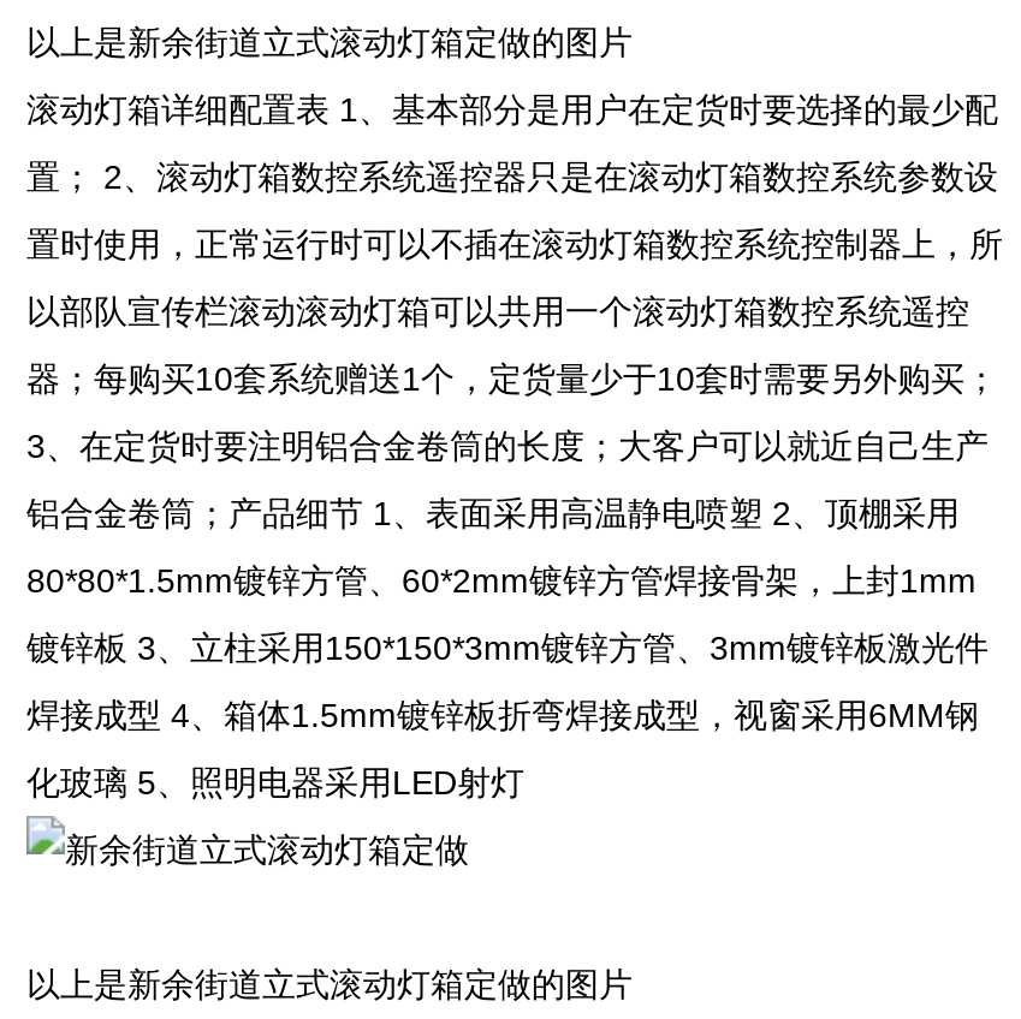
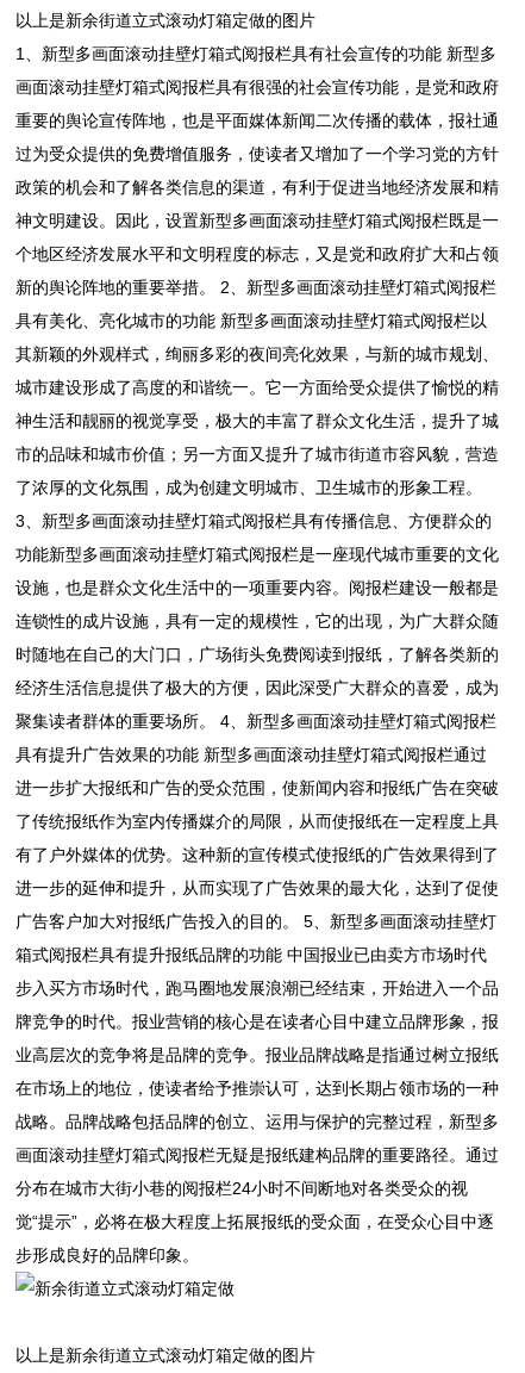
[26,90,1003,802] 滚动灯箱详细配置表 1、基本部分是用户在定货时要选择的最少配 | 置； 2、滚动灯箱数控系统遥控器只是在滚动灯箱数控系统参数设 | 置时使用，正常运行时可以不插在滚动灯箱数控系统控制器上，所 | 以部队宣传栏滚动滚动灯箱可以共用一个滚动灯箱数控系统遥控 | 器；每购买10套系统赠送1个，定货量少于10套时需要另外购买； | 3、在定货时要注明铝合金卷筒的长度；大客户可以就近自己生产 | 铝合金卷筒；产品细节 1、表面采用高温静电喷塑 2、顶棚采用 | 80*80*1.5mm镀锌方管、60*2mm镀锌方管焊接骨架，上封1mm | 镀锌板 3、立柱采用150*150*3mm镀锌方管、3mm镀锌板激光件 | 焊接成型 4、箱体1.5mm镀锌板折弯焊接成型，视窗采用6MM钢 | 化玻璃 5、照明电器采用LED射灯 -> [15,44,499,1265] 1、新型多画面滚动挂壁灯箱式阅报栏具有社会宣传的功能 新型多 | 画面滚动挂壁灯箱式阅报栏具有很强的社会宣传功能，是党和政府 | 重要的舆论宣传阵地，也是平面媒体新闻二次传播的载体，报社通 | 过为受众提供的免费增值服务，使读者又增加了一个学习党的方针 | 政策的机会和了解各类信息的渠道，有利于促进当地经济发展和精 | 神文明建设。因此，设置新型多画面滚动挂壁灯箱式阅报栏既是一 | 个地区经济发展水平和文明程度的标志，又是党和政府扩大和占领 | 新的舆论阵地的重要举措。 2、新型多画面滚动挂壁灯箱式阅报栏 | 具有美化、亮化城市的功能 新型多画面滚动挂壁灯箱式阅报栏以 | 其新颖的外观样式，绚丽多彩的夜间亮化效果，与新的城市规划、 | 城市建设形成了高度的和谐统一。它一方面给受众提供了愉悦的精 | 神生活和靓丽的视觉享受，极大的丰富了群众文化生活，提升了城 | 市的品味和城市价值；另一方面又提升了城市街道市容风貌，营造 | 了浓厚的文化氛围，成为创建文明城市、卫生城市的形象工程。 | 3、新型多画面滚动挂壁灯箱式阅报栏具有传播信息、方便群众的 | 功能新型多画面滚动挂壁灯箱式阅报栏是一座现代城市重要的文化 | 设施，也是群众文化生活中的一项重要内容。阅报栏建设一般都是 | 连锁性的成片设施，具有一定的规模性，它的出现，为广大群众随 | 时随地在自己的大门口，广场街头免费阅读到报纸，了解各类新的 | 经济生活信息提供了极大的方便，因此深受广大群众的喜爱，成为 | 聚集读者群体的重要场所。 4、新型多画面滚动挂壁灯箱式阅报栏 | 具有提升广告效果的功能 新型多画面滚动挂壁灯箱式阅报栏通过 | 进一步扩大报纸和广告的受众范围，使新闻内容和报纸广告在突破 | 了传统报纸作为室内传播媒介的局限，从而使报纸在一定程度上具 | 有了户外媒体的优势。这种新的宣传模式使报纸的广告效果得到了 | 进一步的延伸和提升，从而实现了广告效果的最大化，达到了促使 | 广告客户加大对报纸广告投入的目的。 5、新型多画面滚动挂壁灯 | 箱式阅报栏具有提升报纸品牌的功能 中国报业已由卖方市场时代 | 步入买方市场时代，跑马圈地发展浪潮已经结束，开始进入一个品 | 牌竞争的时代。报业营销的核心是在读者心目中建立品牌形象，报 | 业高层次的竞争将是品牌的竞争。报业品牌战略是指通过树立报纸 | 在市场上的地位，使读者给予推崇认可，达到长期占领市场的一种 | 战略。品牌战略包括品牌的创立、运用与保护的完整过程，新型多 | 画面滚动挂壁灯箱式阅报栏无疑是报纸建构品牌的重要路径。通过 | 分布在城市大街小巷的阅报栏24小时不间断地对各类受众的视 | 觉“提示”，必将在极大程度上拓展报纸的受众面，在受众心目中逐 | 步形成良好的品牌印象。

